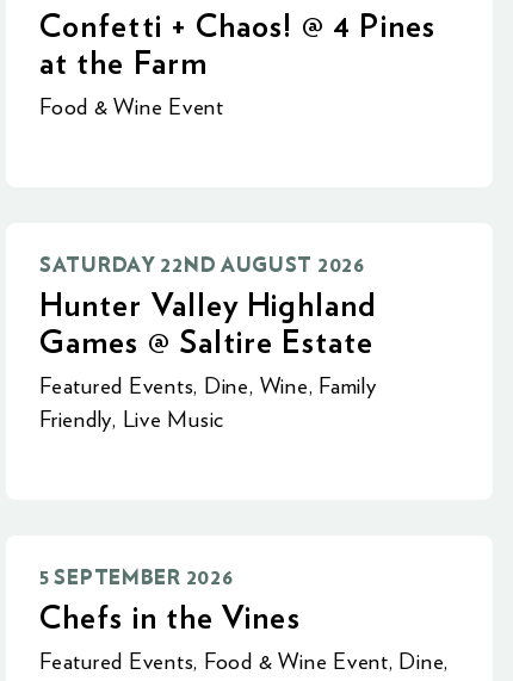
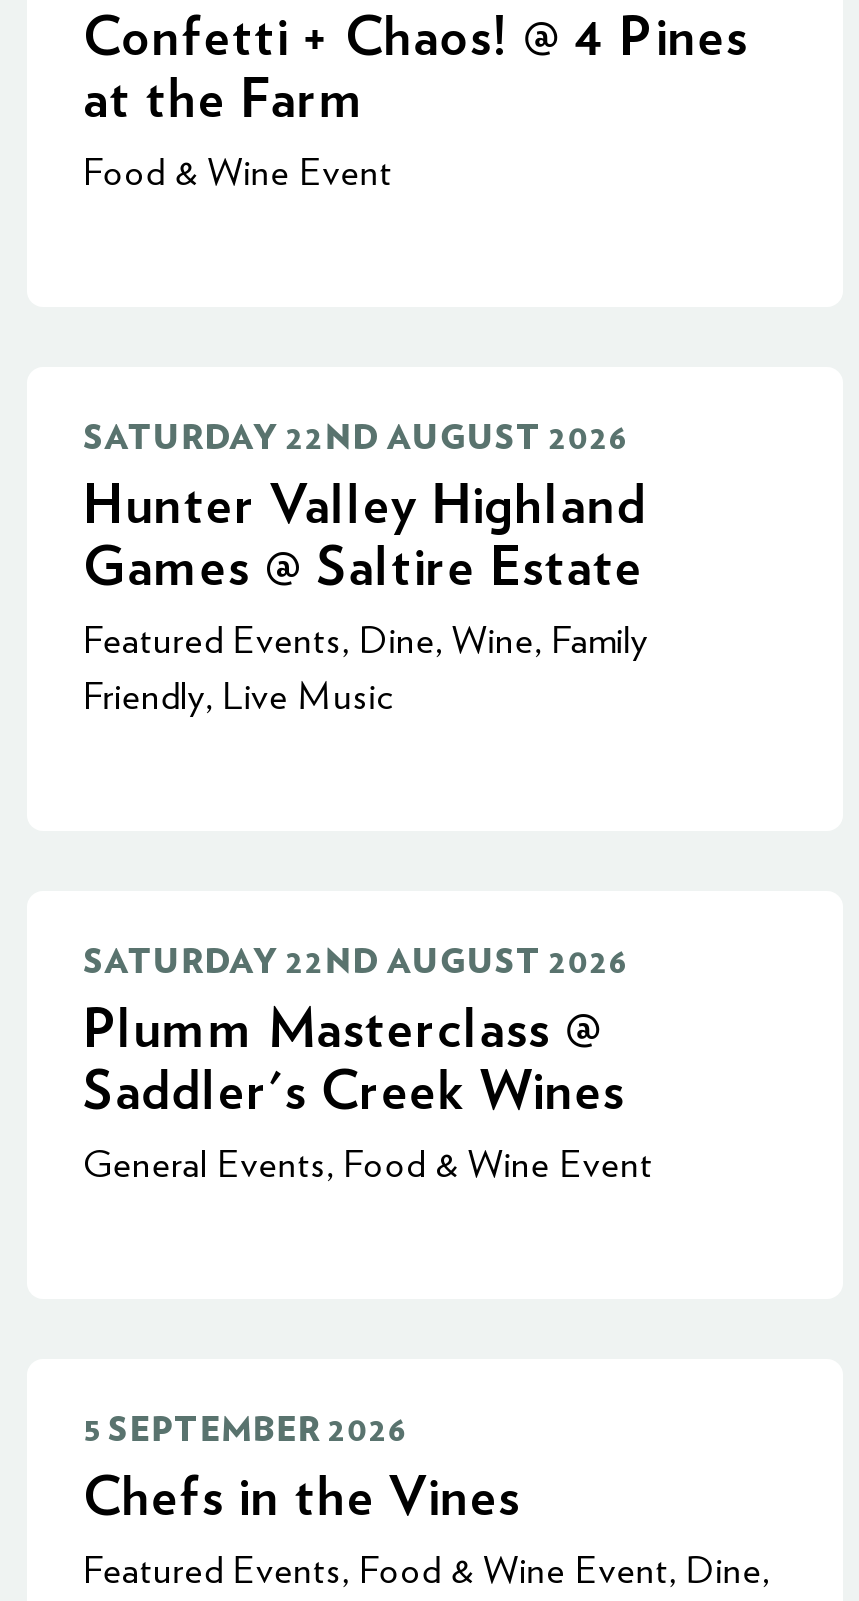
none -> [83,945,653,1185] SATURDAY 22ND AUGUST 2026 | Plumm Masterclass @ | Saddler's Creek Wines | General Events, Food & Wine Event

